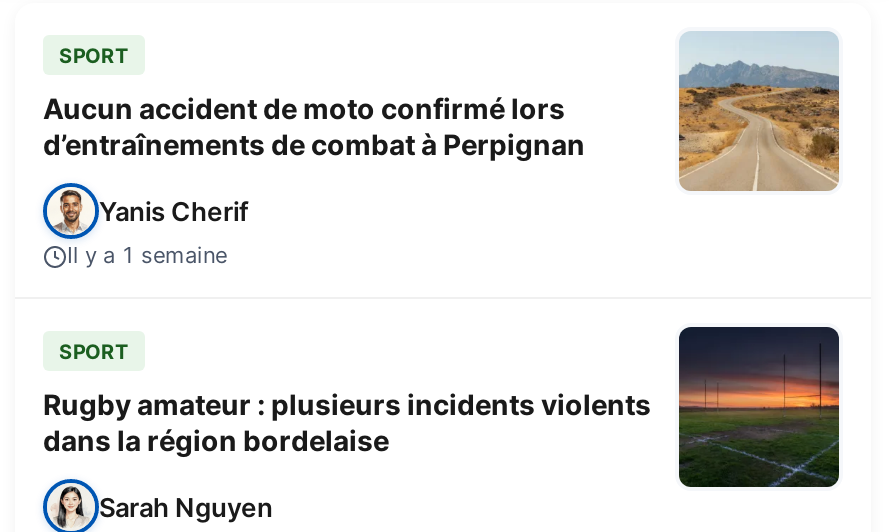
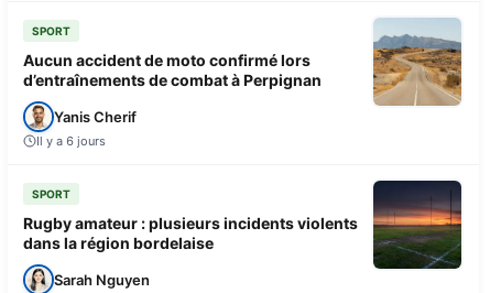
[67,241,227,269] Il y a 1 semaine -> [36,133,106,148] Il y a 6 jours

